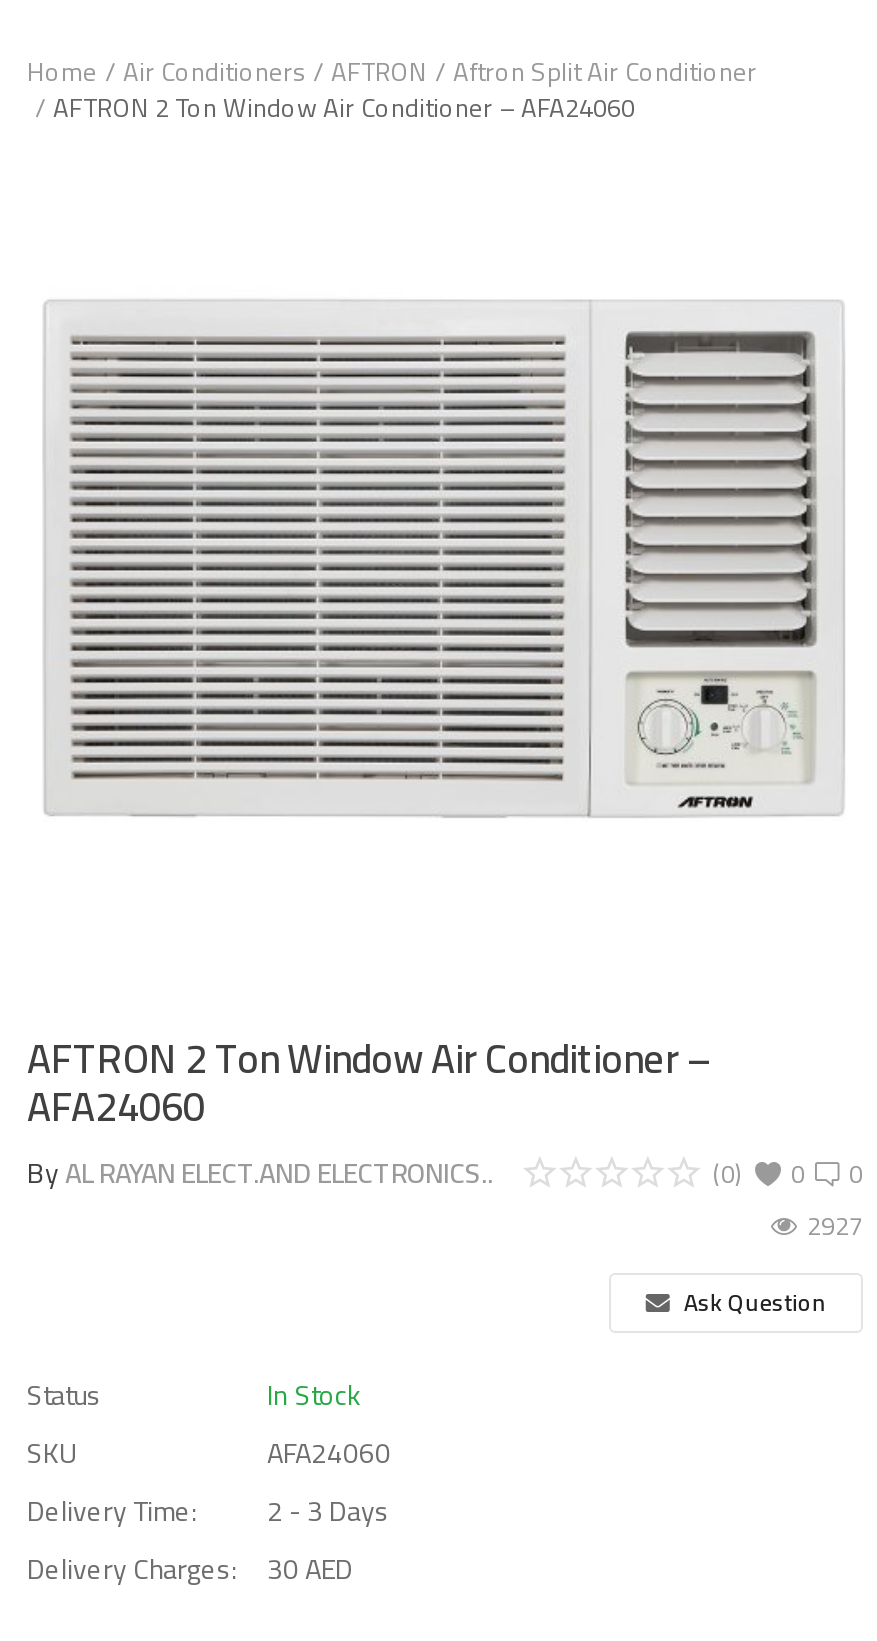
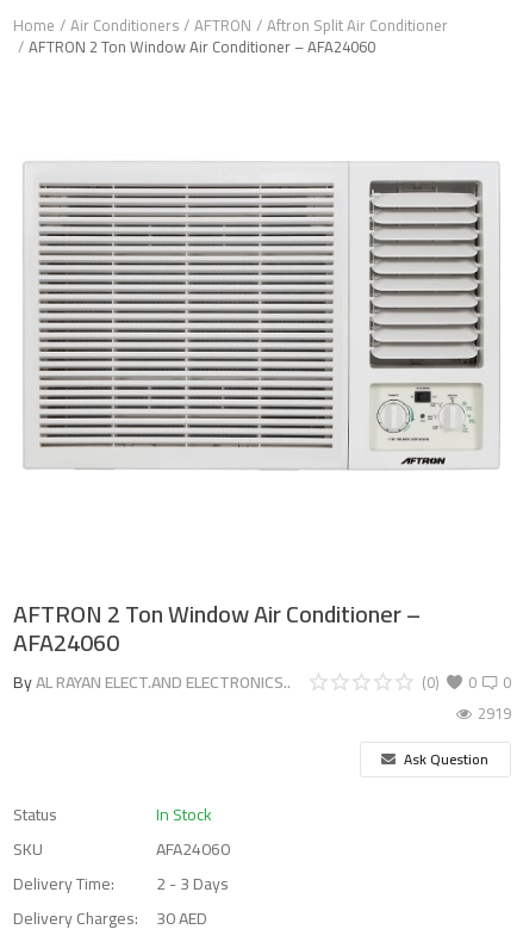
[807,1201,863,1249] 2927 -> [478,699,511,727] 2919

